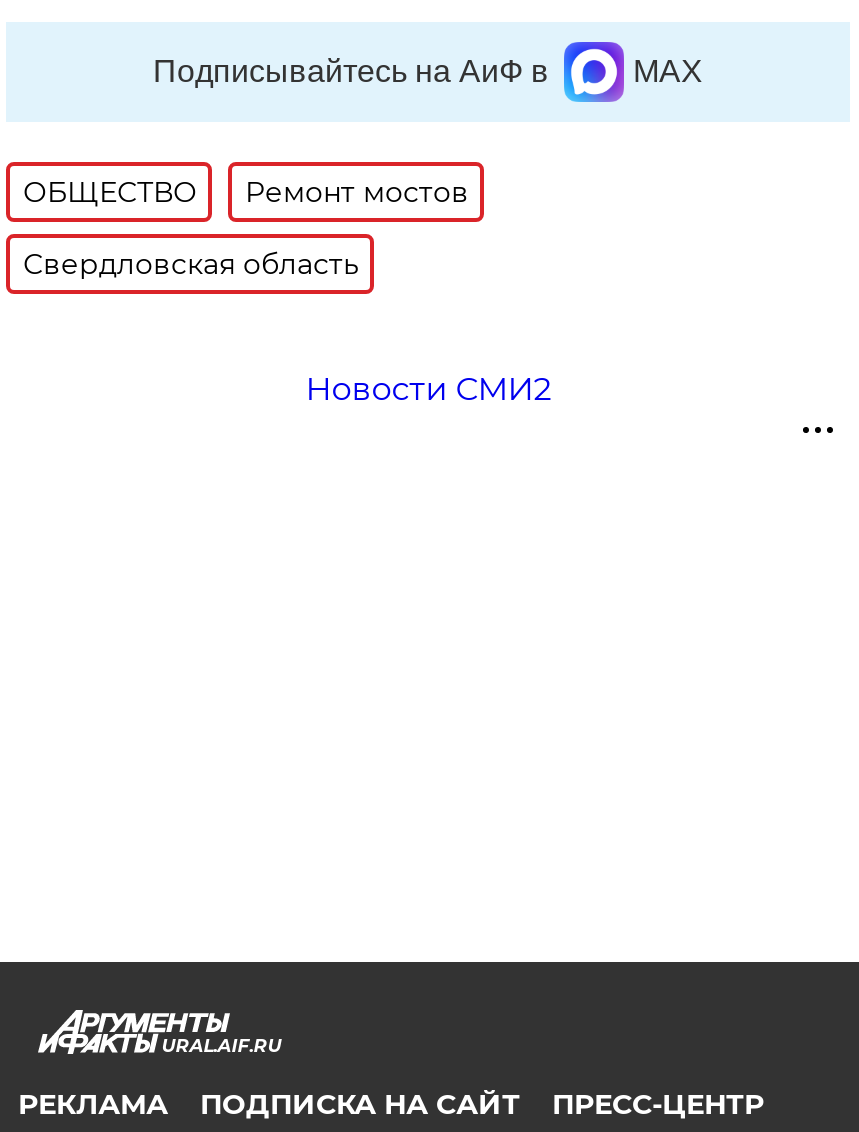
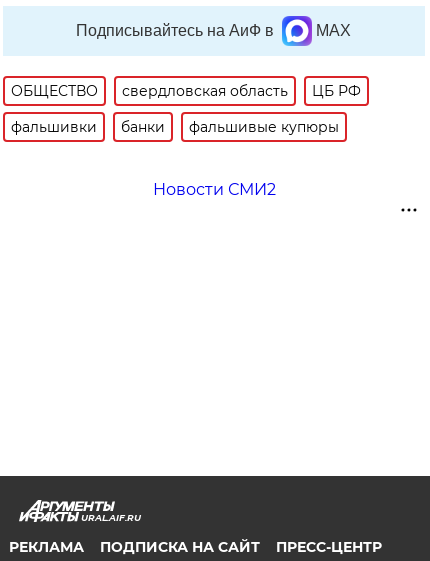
[245,174,469,210] Ремонт мостов -> [122,82,361,100] свердловская область | ЦБ РФ
[23,246,359,282] Свердловская область -> [11,118,339,136] фальшивки | банки | фальшивые купюры

